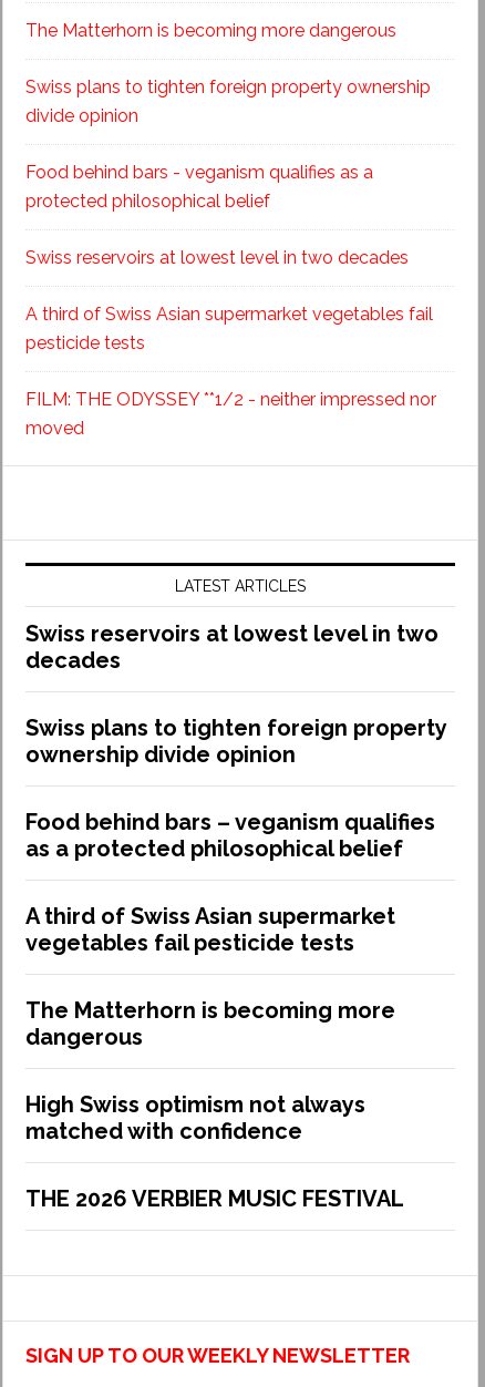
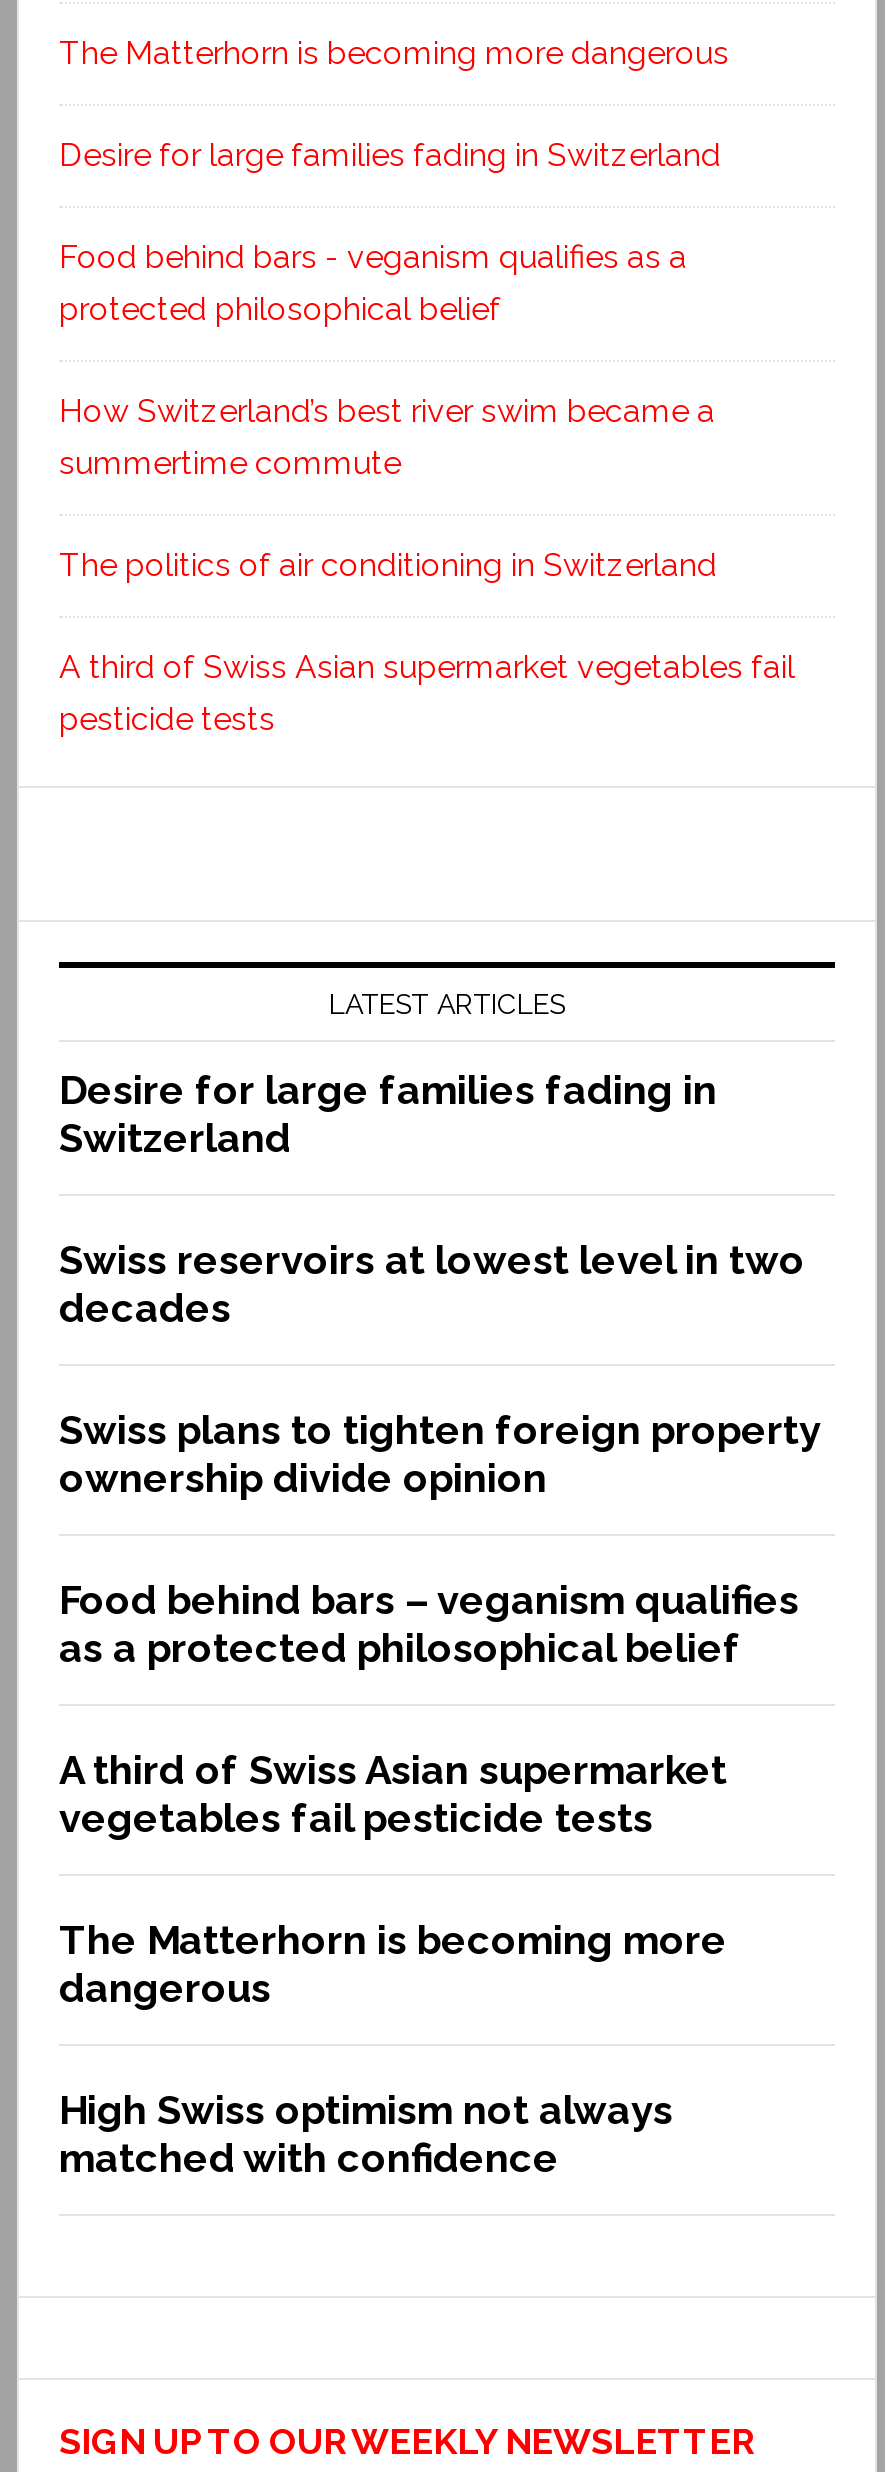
[25,76,431,126] Swiss plans to tighten foreign property ownership | divide opinion -> [59,136,721,174] Desire for large families fading in Switzerland
moved [25,162,373,211] -> [59,238,687,328]: Food behind bars - veganism qualifies as a | protected philosophical belief
[25,247,409,268] Swiss reservoirs at lowest level in two decades -> [59,392,717,584] How Switzerland’s best river swim became a | summertime commute | The politics of air conditioning in Switzerland
moved [25,303,433,353] -> [59,648,795,738]: A third of Swiss Asian supermarket vegetables fail | pesticide tests
[25,389,436,438] FILM: THE ODYSSEY **1/2 - neither impressed nor | moved -> none
moved [175,577,306,595] -> [329,988,565,1020]: LATEST ARTICLES
none -> [59,1066,717,1162] Desire for large families fading in | Switzerland
moved [25,620,446,1144] -> [59,1236,819,2182]: Swiss reservoirs at lowest level in two | decades | Swiss plans to tighten foreign property | ... | High Swiss optimism not always | matched with confidence
[25,1185,404,1212] THE 2026 VERBIER MUSIC FESTIVAL -> none

